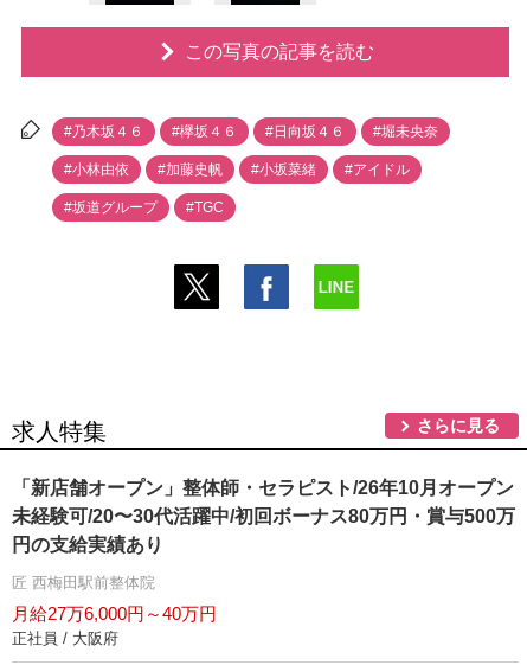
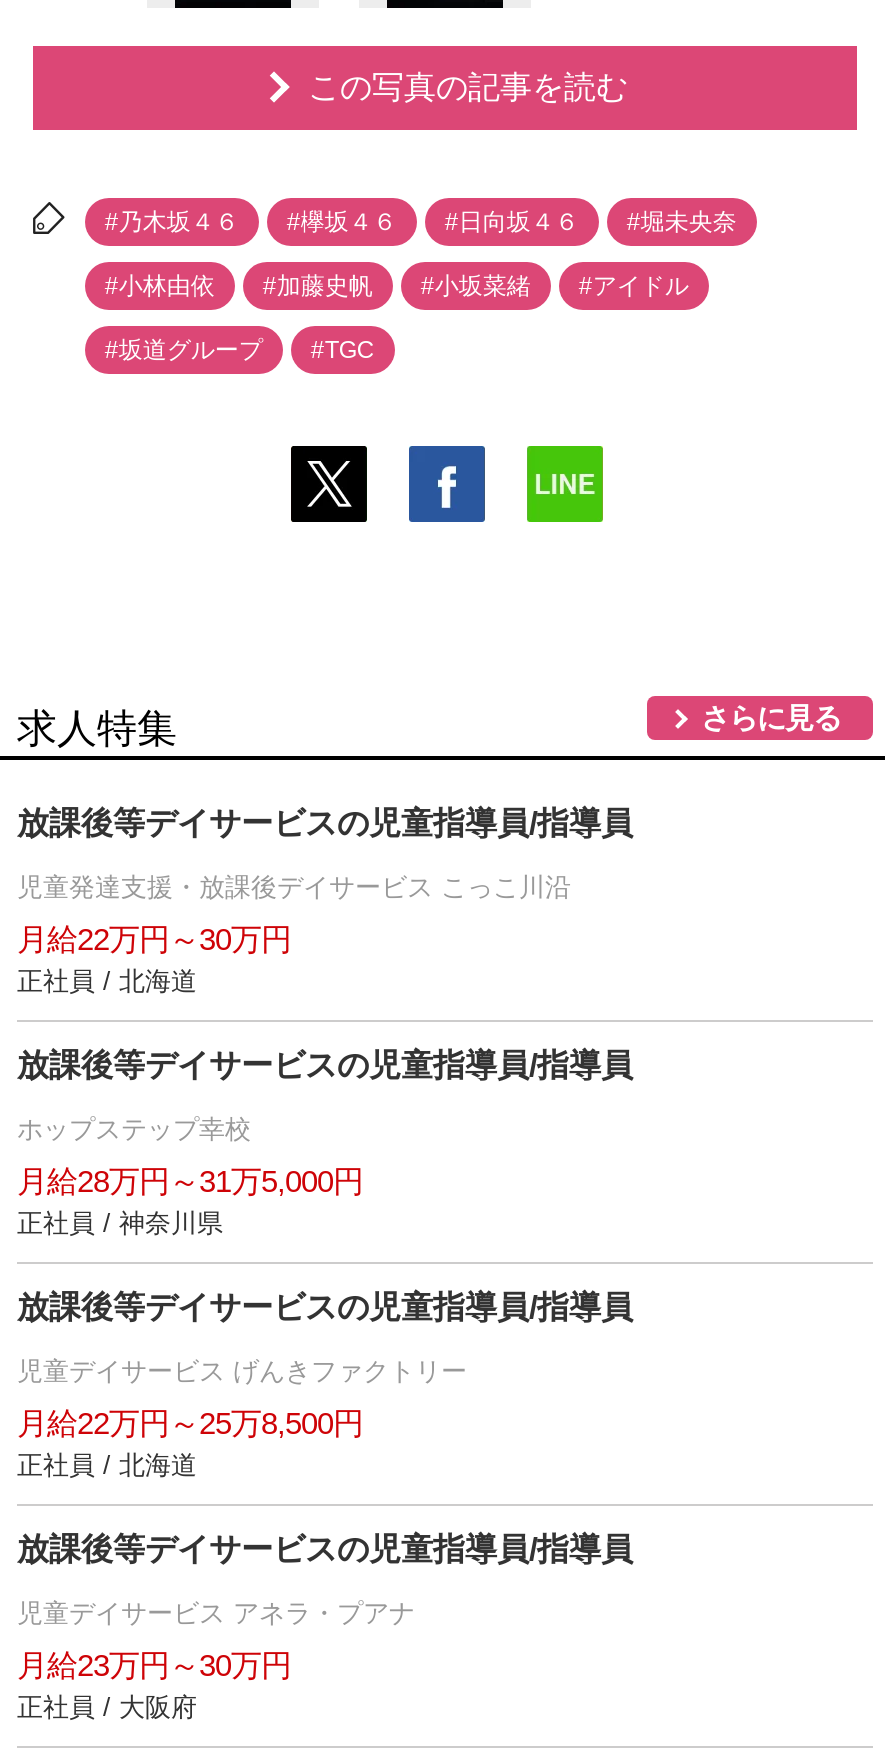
[12,478,515,624] 「新店舗オープン」整体師・セラピスト/26年10月オープン | 未経験可/20〜30代活躍中/初回ボーナス80万円・賞与500万 | 円の支給実績あり | 匠 西梅田駅前整体院 | 月給27万6,000円～40万円 -> [17,806,633,1682] 放課後等デイサービスの児童指導員/指導員 | 児童発達支援・放課後デイサービス こっこ川沿 | 月給22万円～30万円 | 正社員 / 北海道 | 放課後等デイサービスの児童指導員/指導員 | ホップステップ幸校 | 月給28万円～31万5,000円 | 正社員 / 神奈川県 | 放課後等デイサービスの児童指導員/指導員 | 児童デイサービス げんきファクトリー | 月給22万円～25万8,500円 | 正社員 / 北海道 | 放課後等デイサービスの児童指導員/指導員 | 児童デイサービス アネラ・プアナ | 月給23万円～30万円

